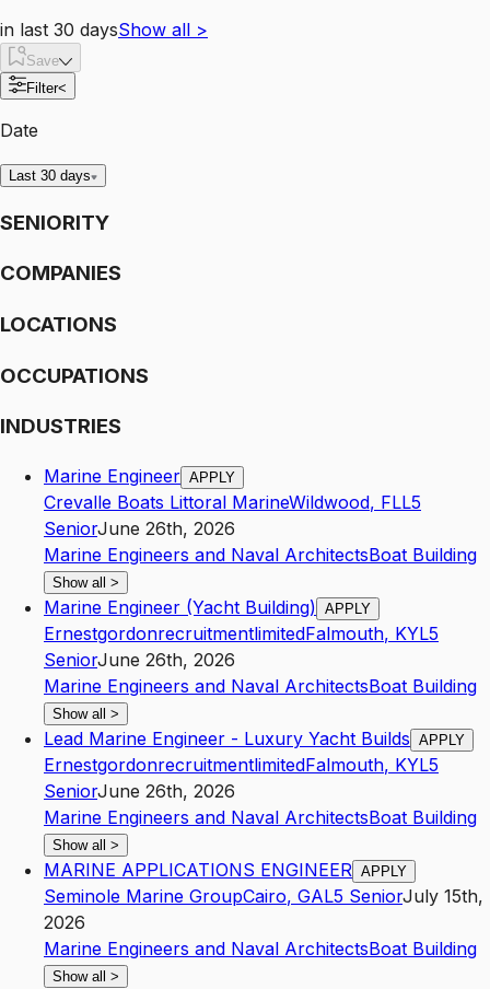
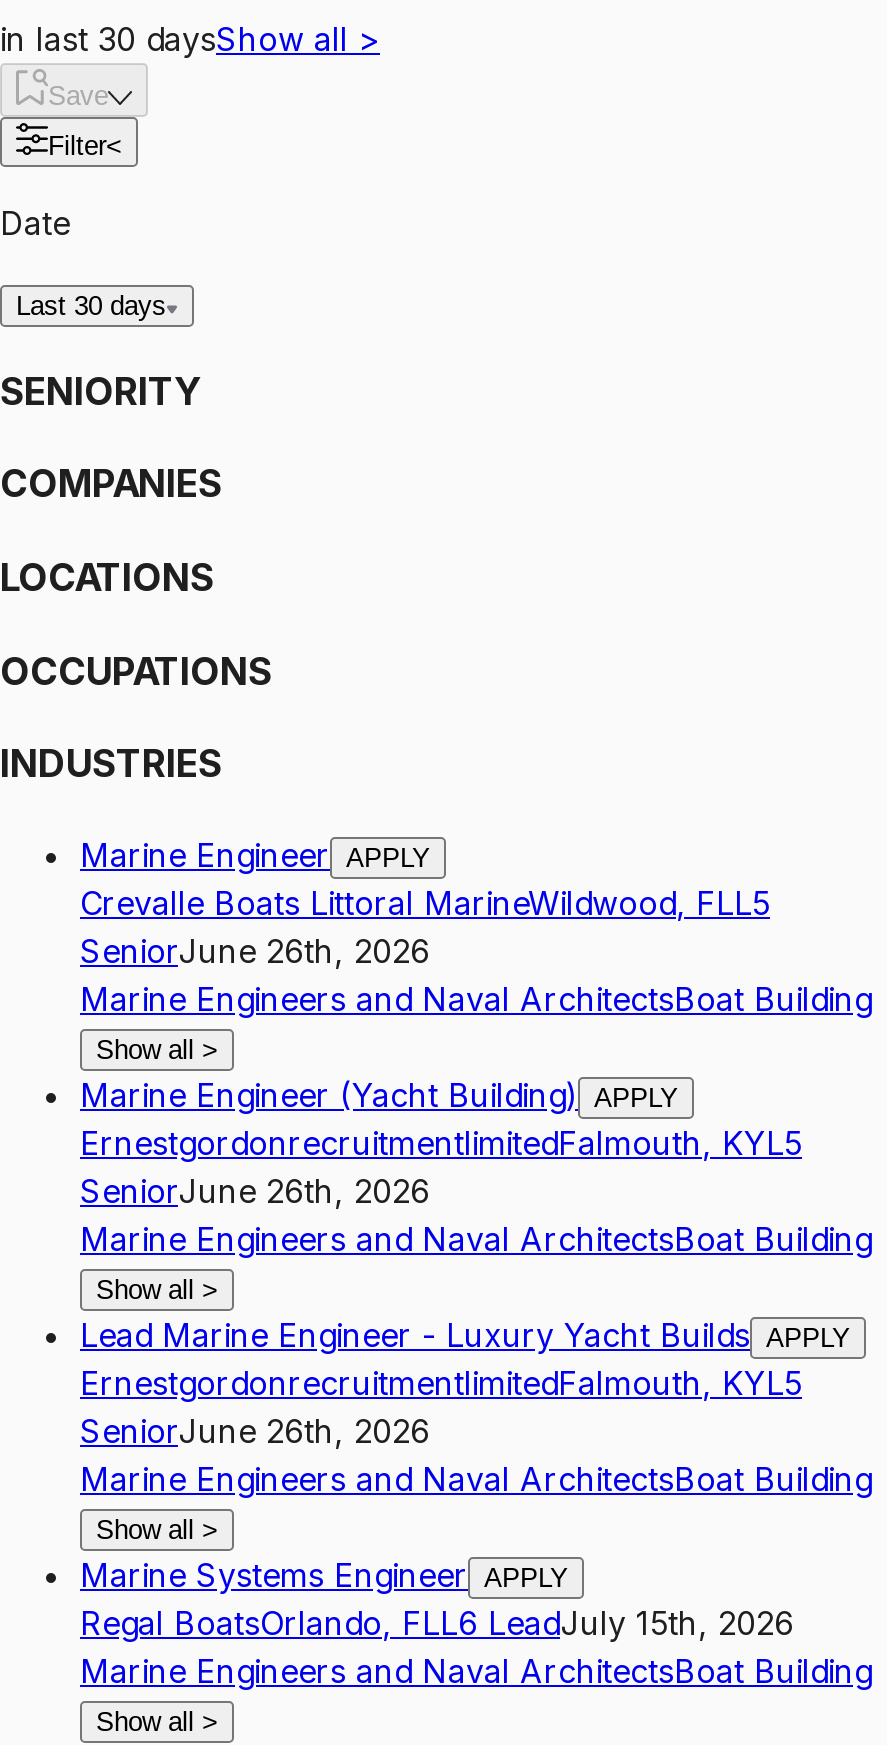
[44,859,483,933] MARINE APPLICATIONS ENGINEER APPLY | Seminole Marine GroupCairo, GAL5 SeniorJuly 15th, | 2026 -> [80,1555,794,1643] Marine Systems Engineer APPLY | Regal BoatsOrlando, FLL6 LeadJuly 15th, 2026

